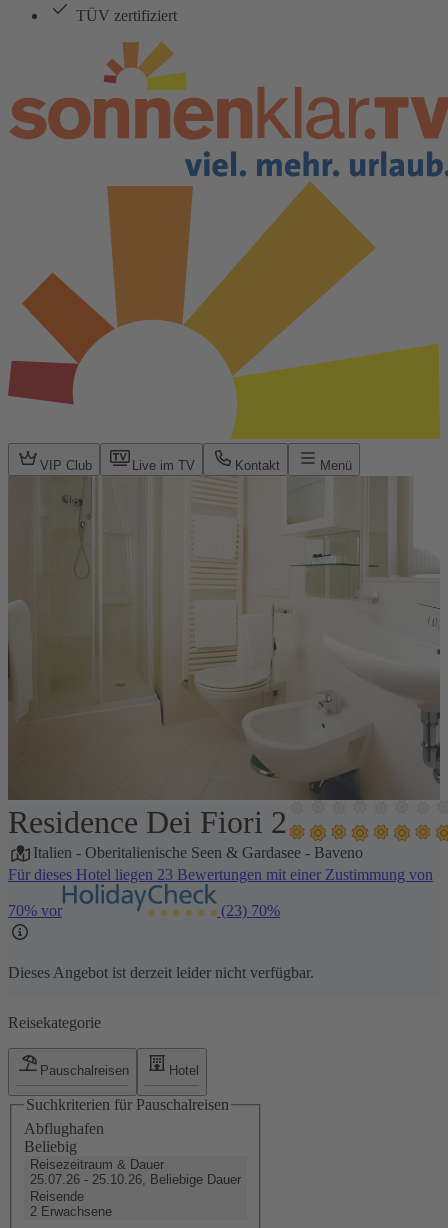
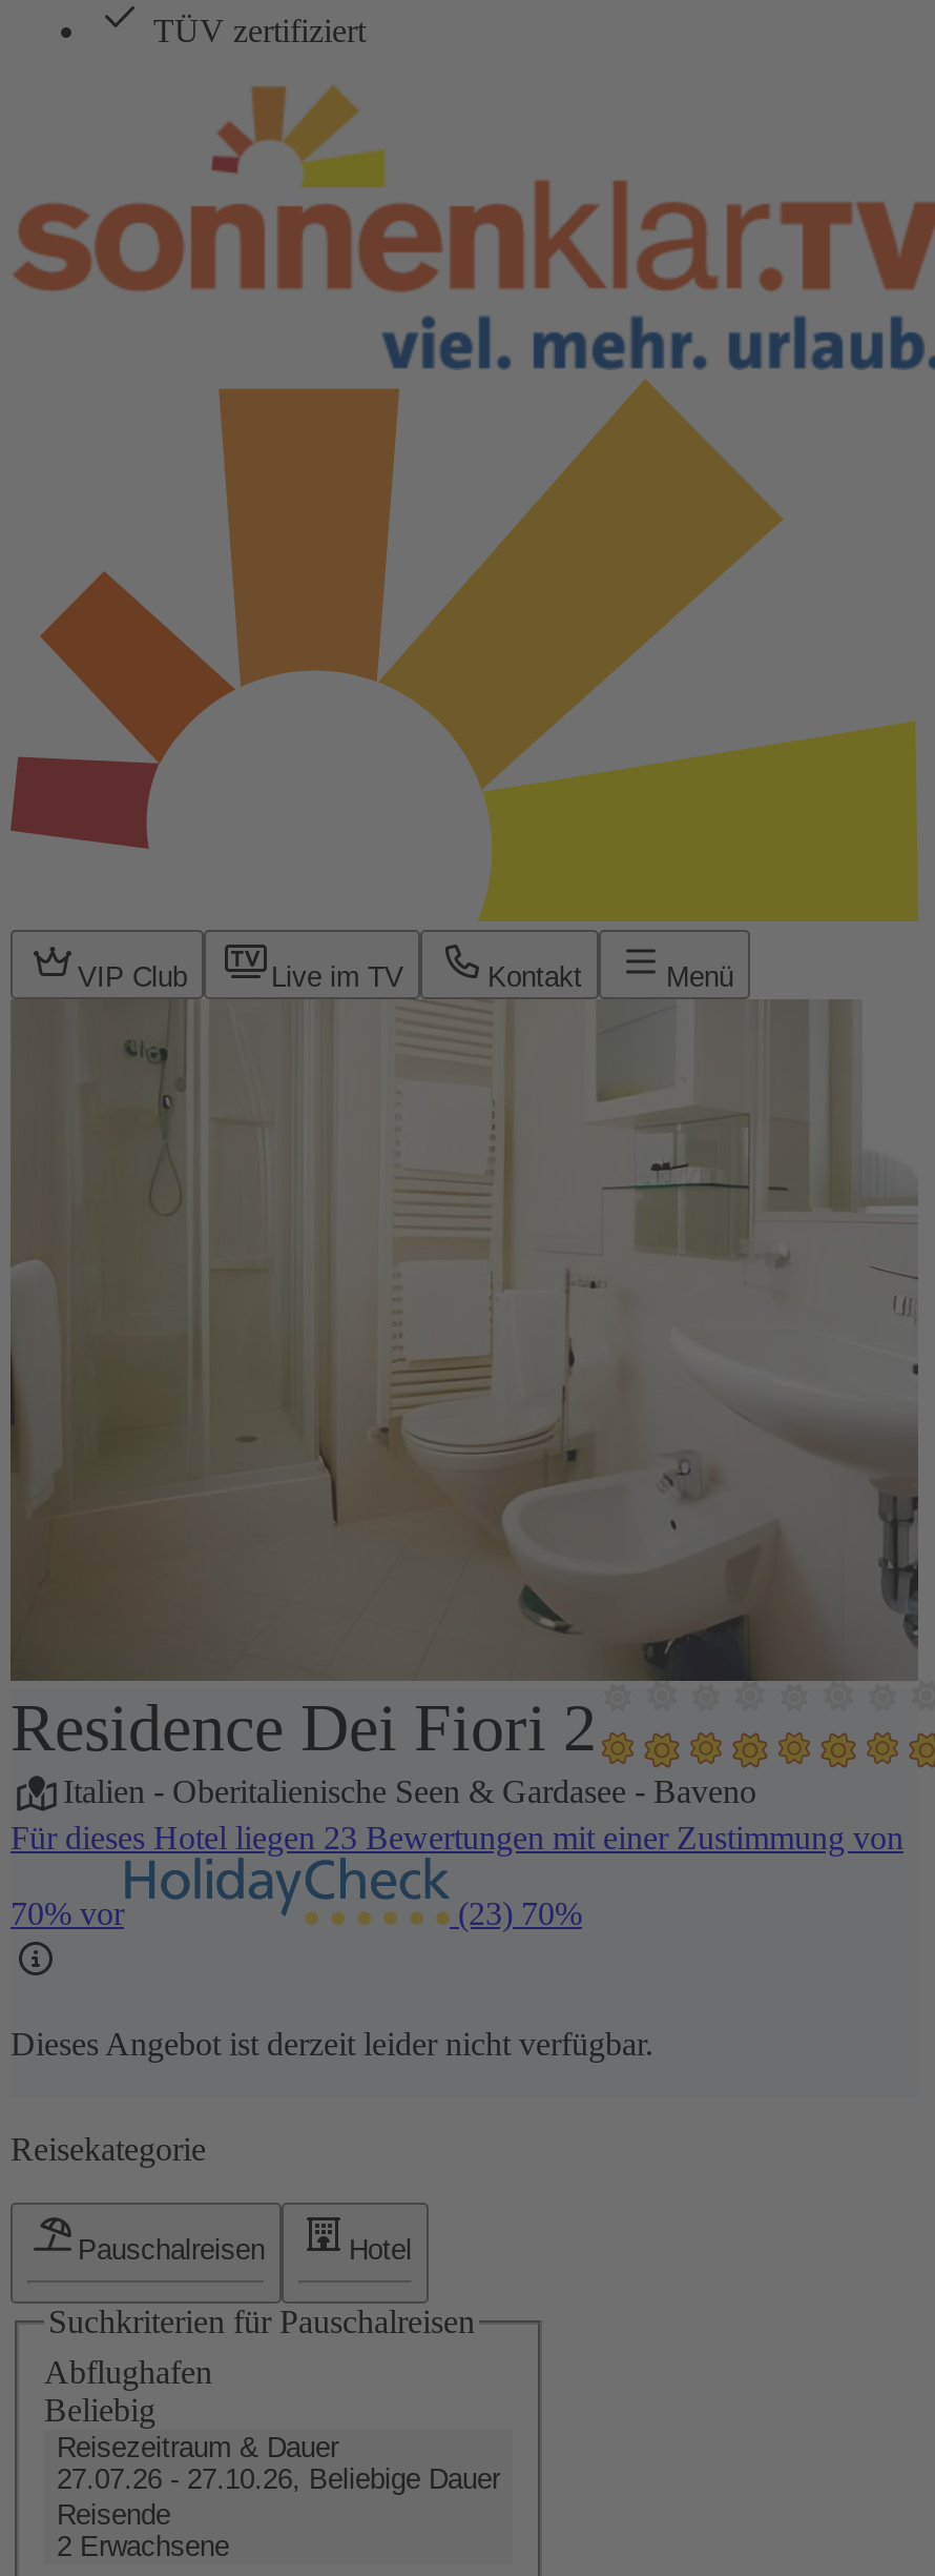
[30,1172,241,1187] 25.07.26 - 25.10.26, Beliebige Dauer -> [57,2463,500,2495] 27.07.26 - 27.10.26, Beliebige Dauer

